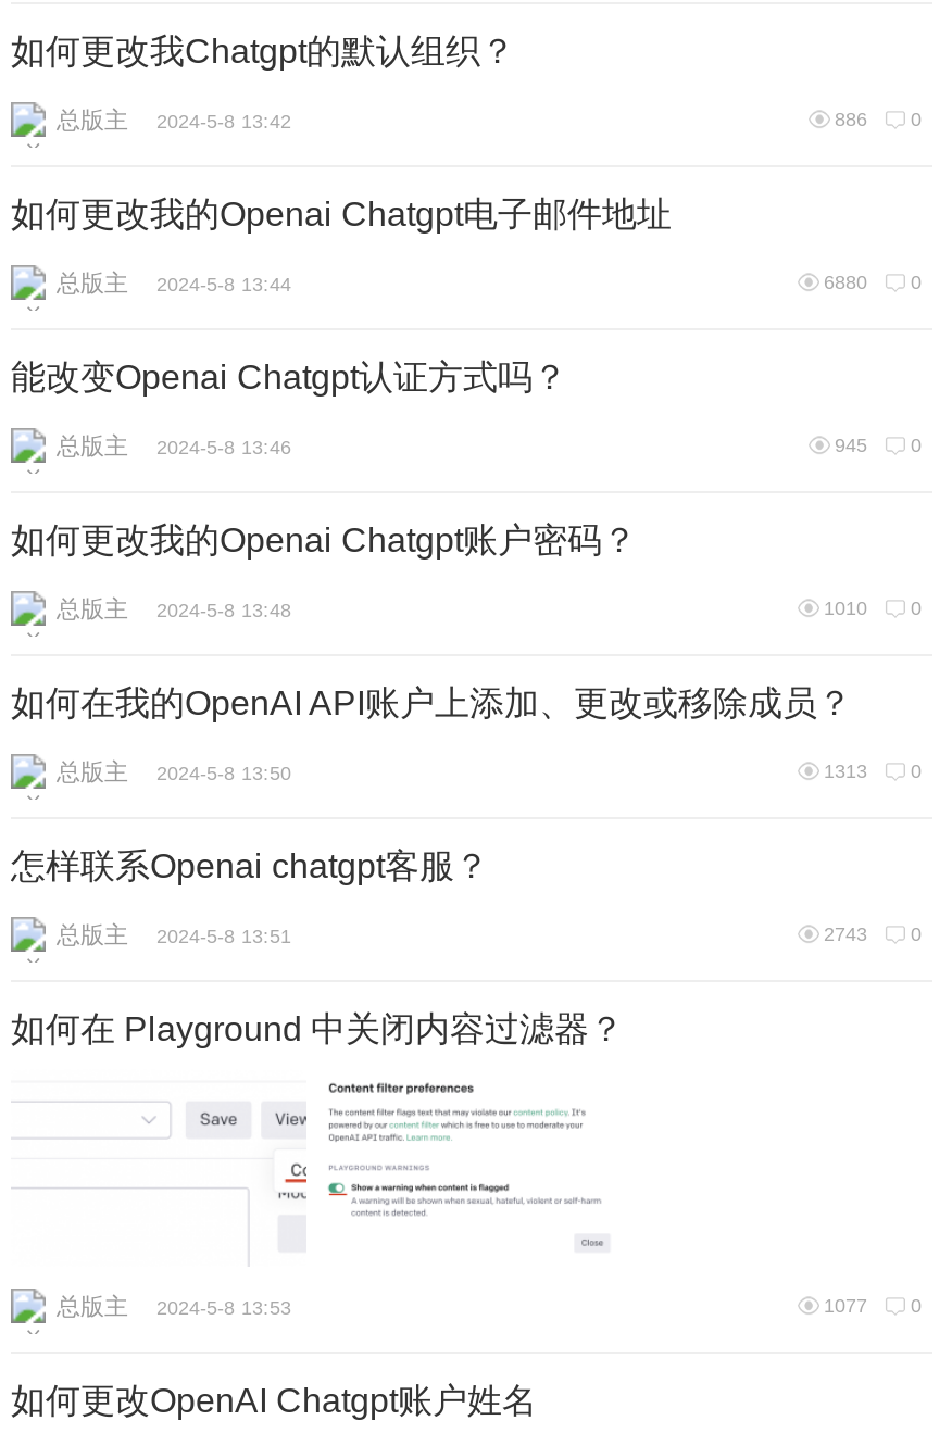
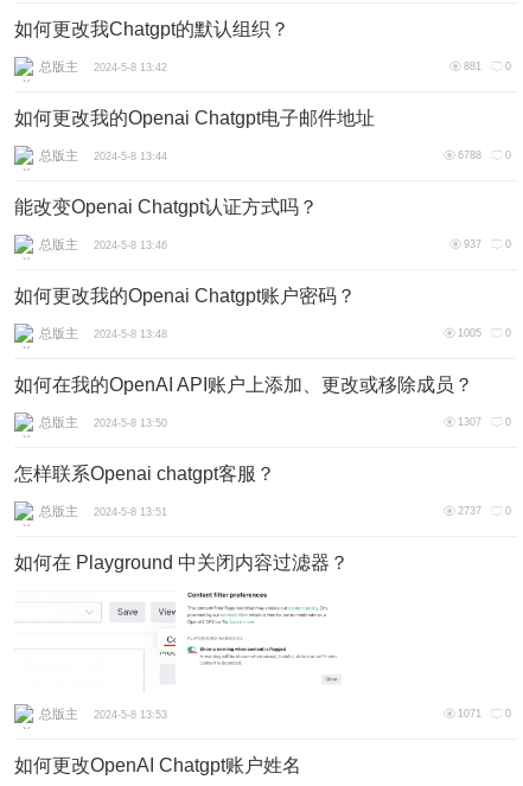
[835,109,922,130] 886 0 -> [464,60,511,72] 881 0
[824,272,922,293] 6880 0 -> [458,149,511,161] 6788 0
[835,435,922,456] 945 0 -> [464,238,511,250] 937 0
[824,598,922,619] 1010 0 -> [458,327,511,339] 1005 0
[824,761,922,782] 1313 0 -> [458,416,511,428] 1307 0
[824,923,922,945] 2743 0 -> [458,505,511,517] 2737 0
[824,1295,922,1316] 1077 0 -> [458,708,511,719] 1071 0

